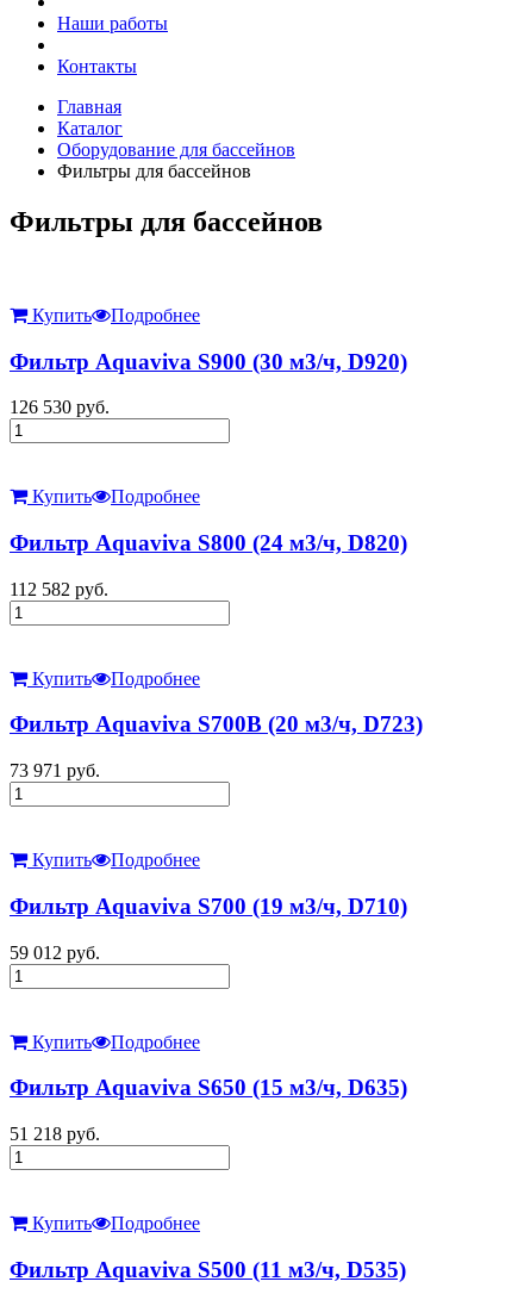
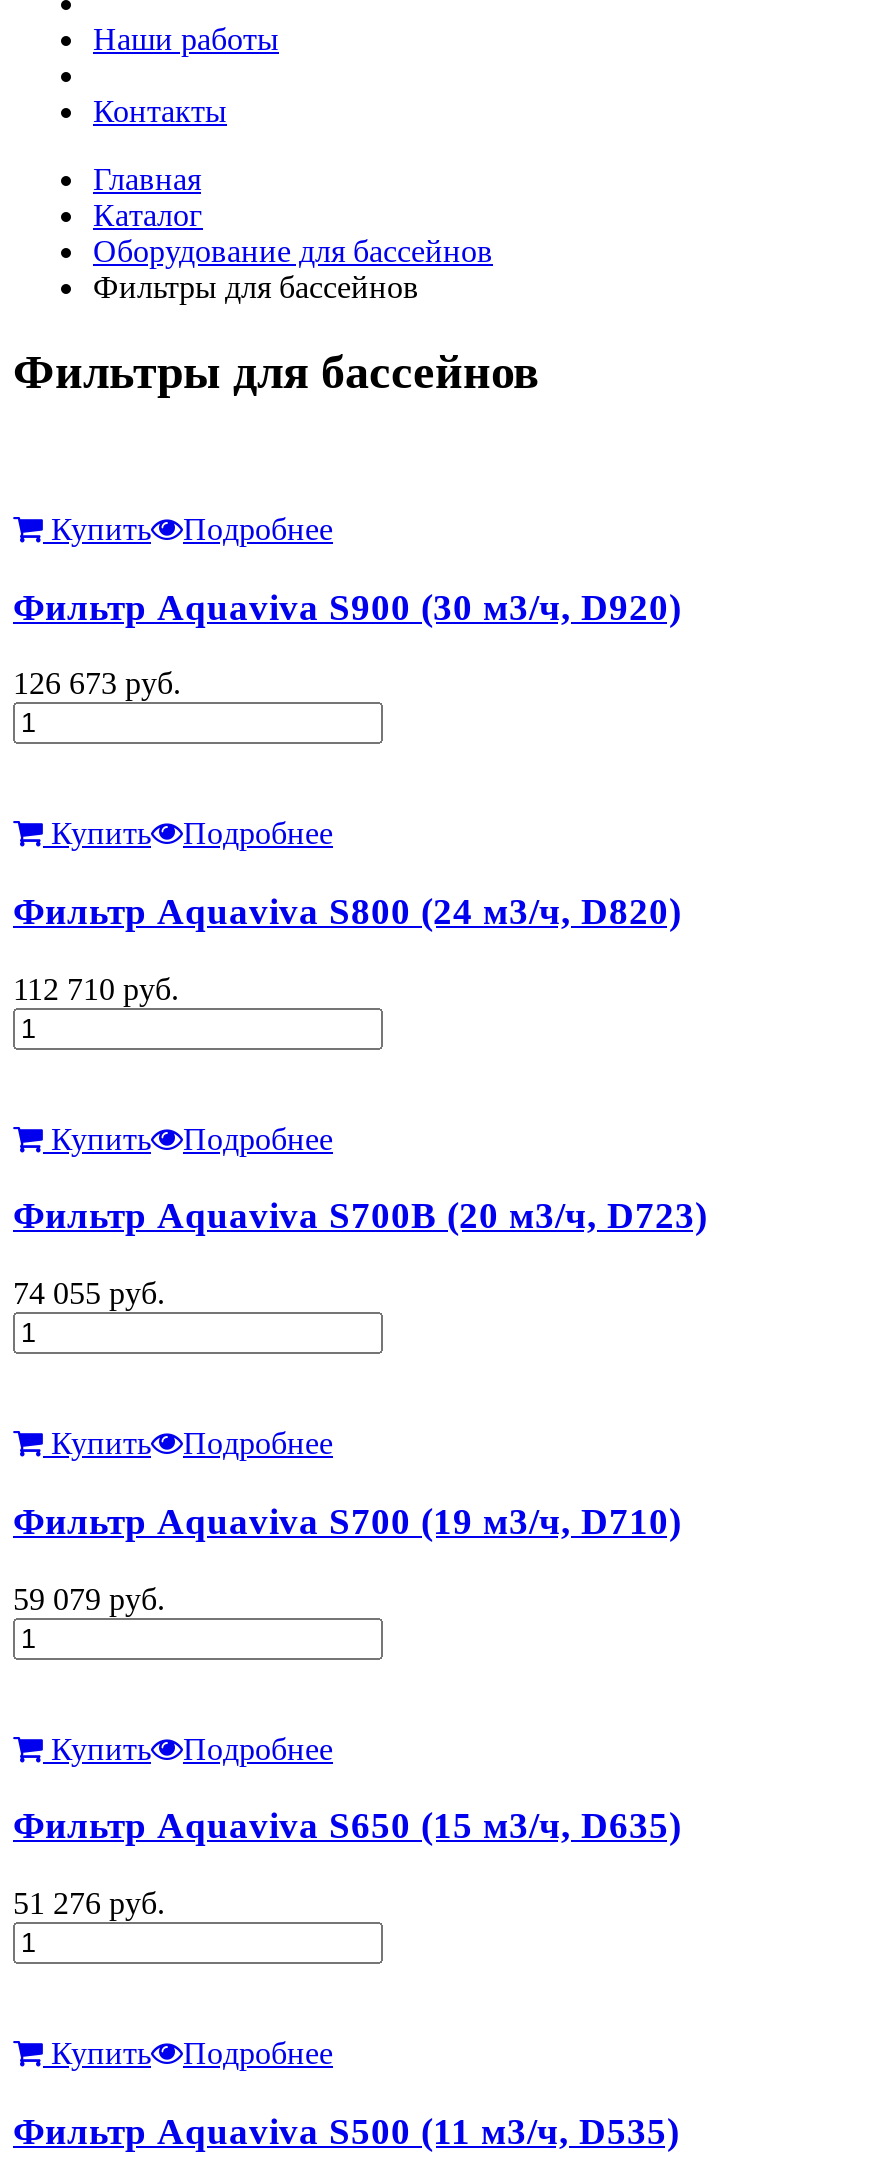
[10,397,110,417] 126 530 руб. -> [13,666,181,700] 126 673 руб.
[10,579,108,599] 112 582 руб. -> [13,971,179,1005] 112 710 руб.
[10,760,100,781] 73 971 руб. -> [13,1276,165,1310] 74 055 руб.
[10,942,100,962] 59 012 руб. -> [13,1581,165,1615] 59 079 руб.
[10,1124,100,1144] 51 218 руб. -> [13,1886,165,1920] 51 276 руб.

